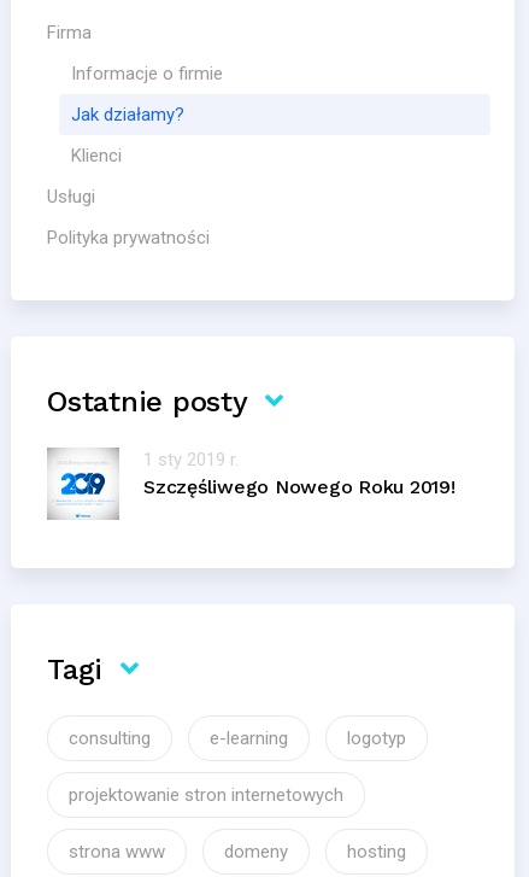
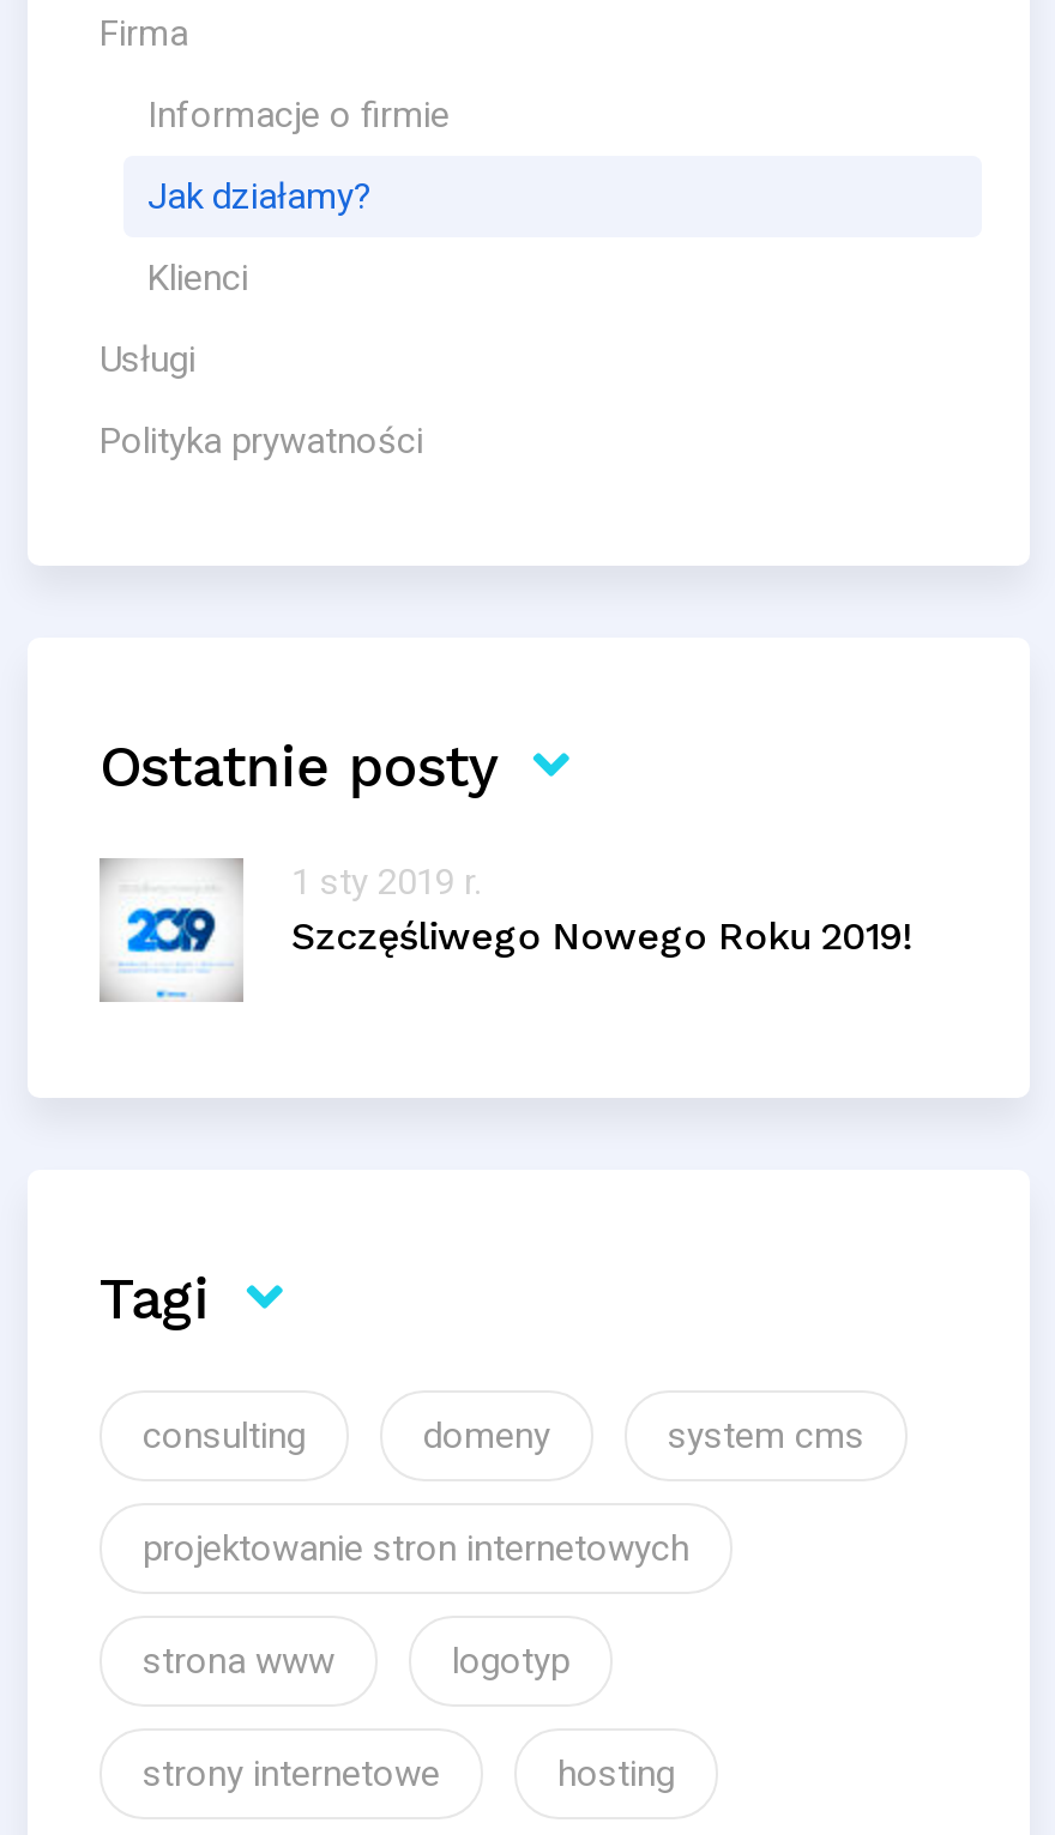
[210,728,406,750] e-learning | logotyp -> [423,1416,864,1459] domeny | system cms
[224,841,288,863] domeny -> [143,1641,569,1797] logotyp | strony internetowe

